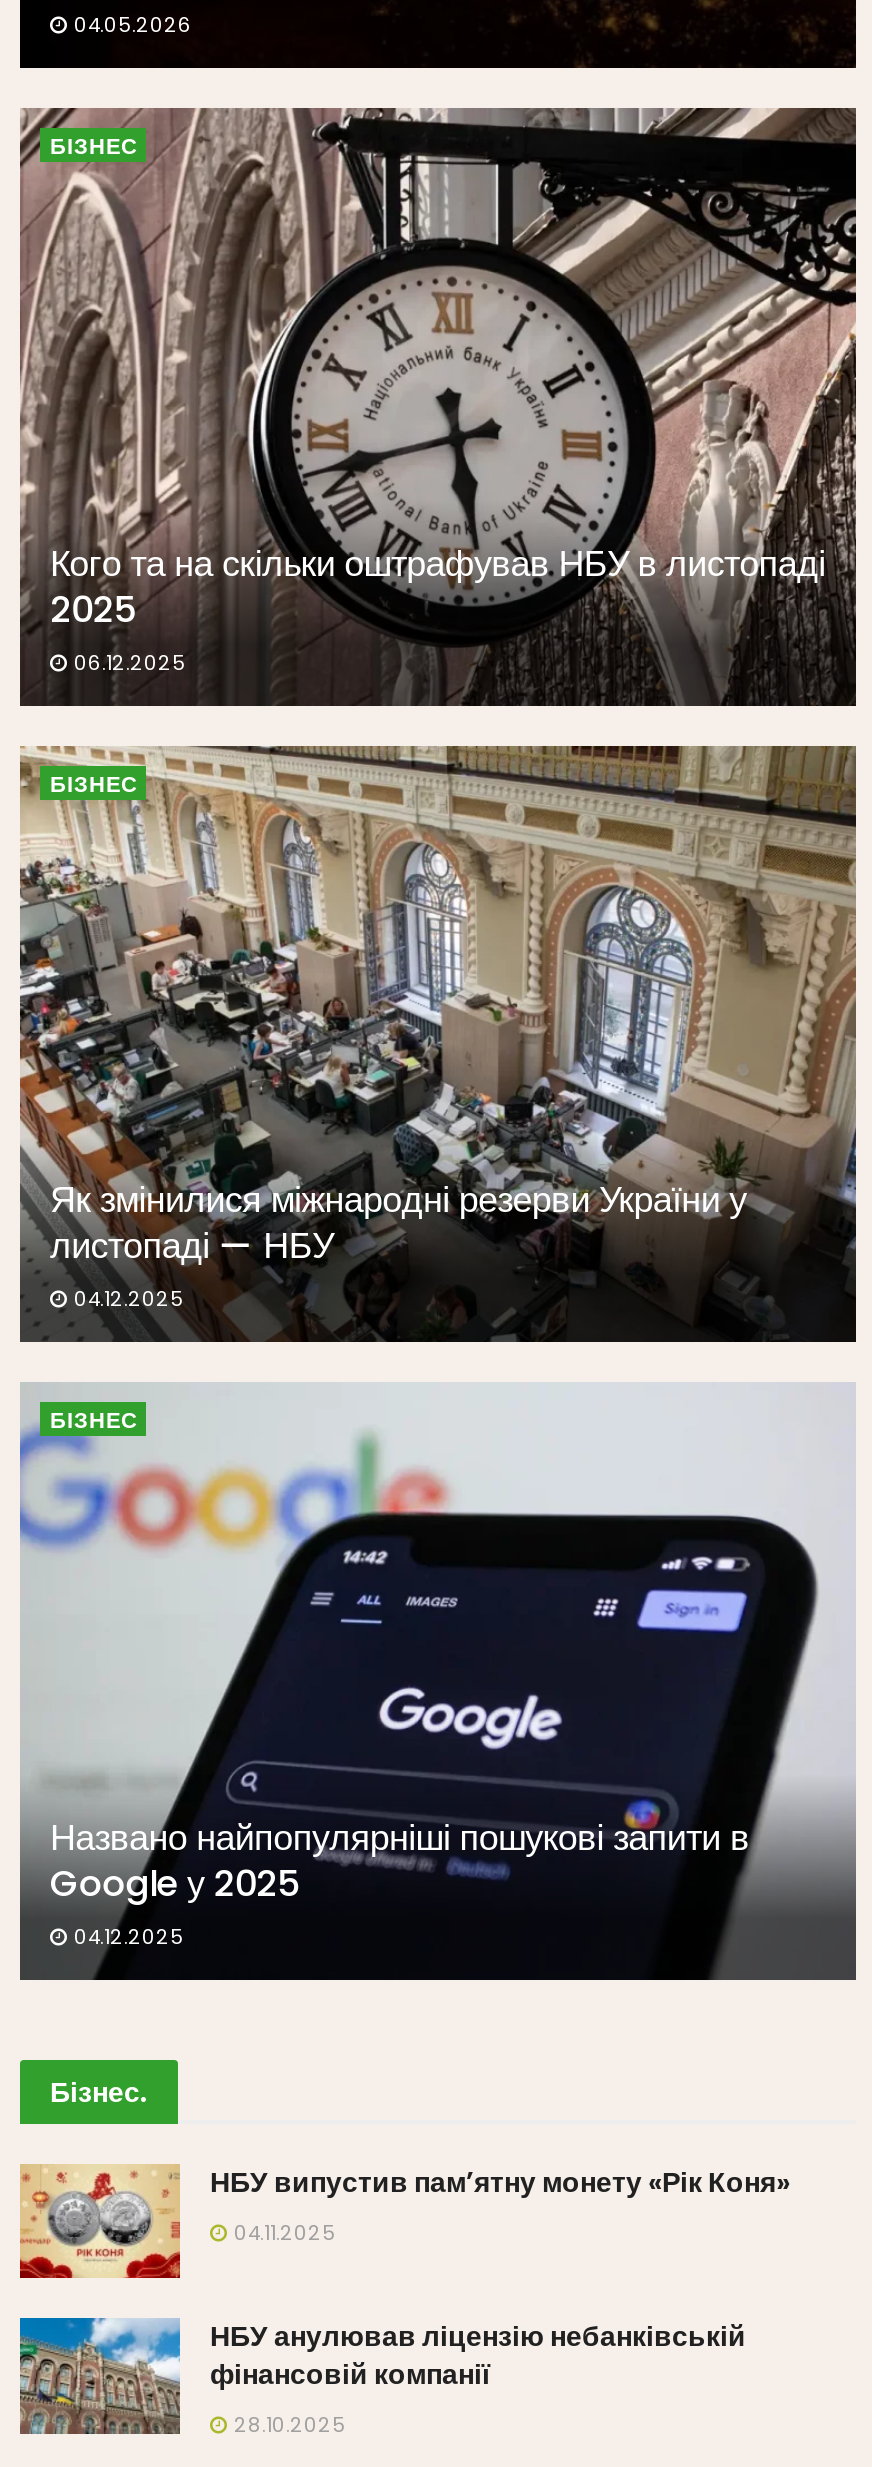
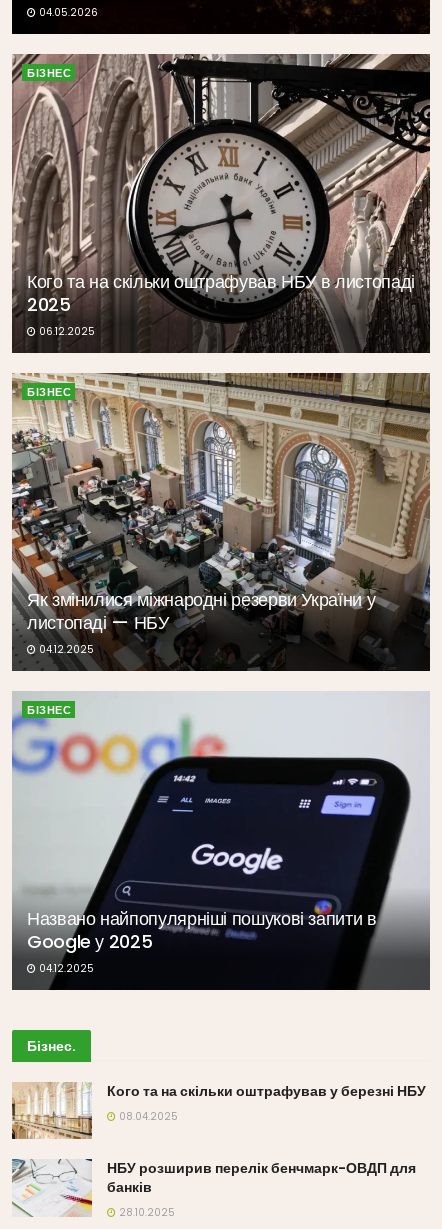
[18,2162,790,2280] [image] | НБУ випустив пам’ятну монету «Рік Коня» | 04.11.2025 -> [11,1081,426,1140] [image] | Кого та на скільки оштрафував у березні НБУ | 08.04.2025
[18,2316,746,2436] [image] | НБУ анулював ліцензію небанківській | фінансовій компанії -> [12,1158,416,1217] [image] | НБУ розширив перелік бенчмарк-ОВДП для | банків

